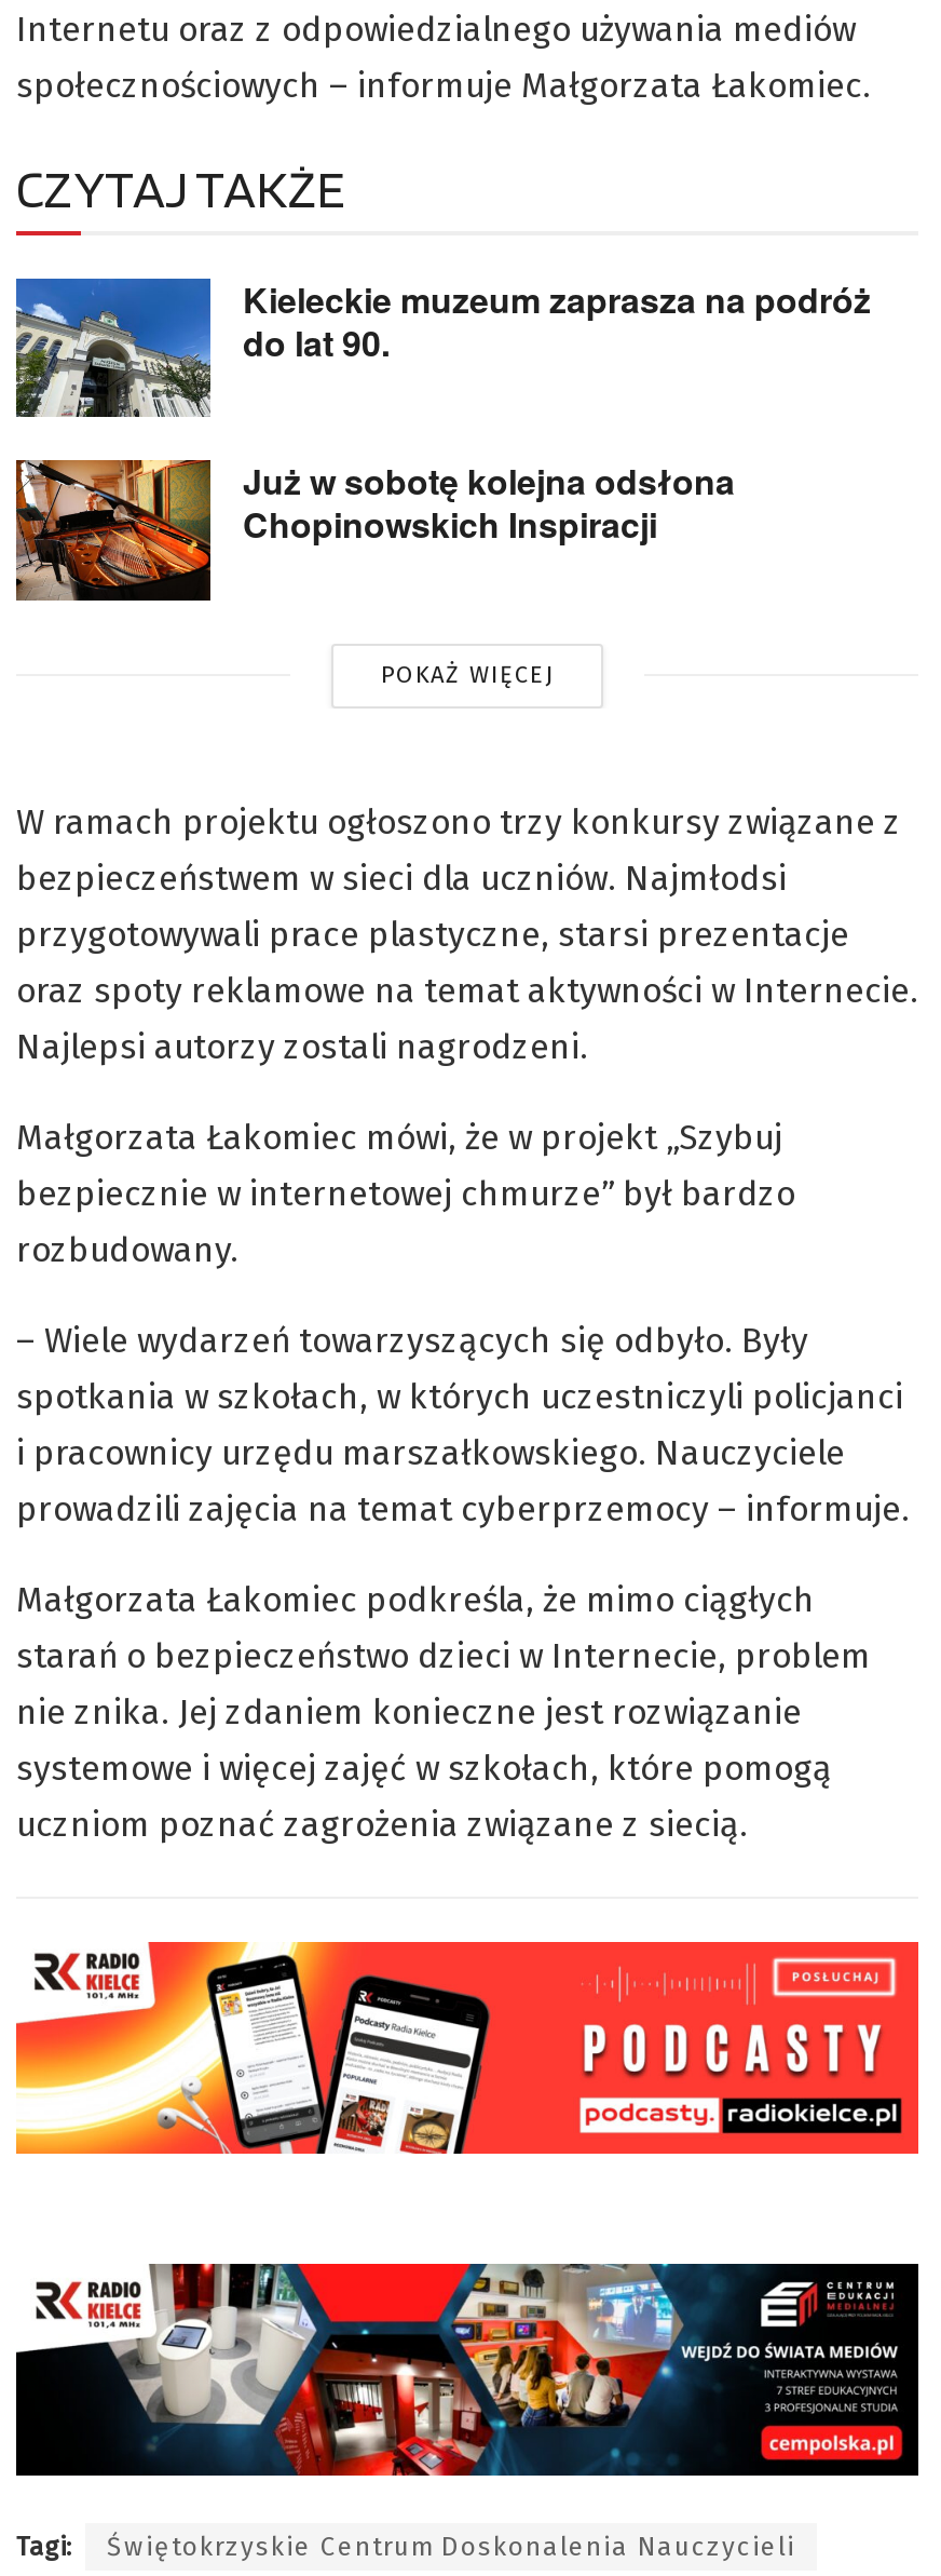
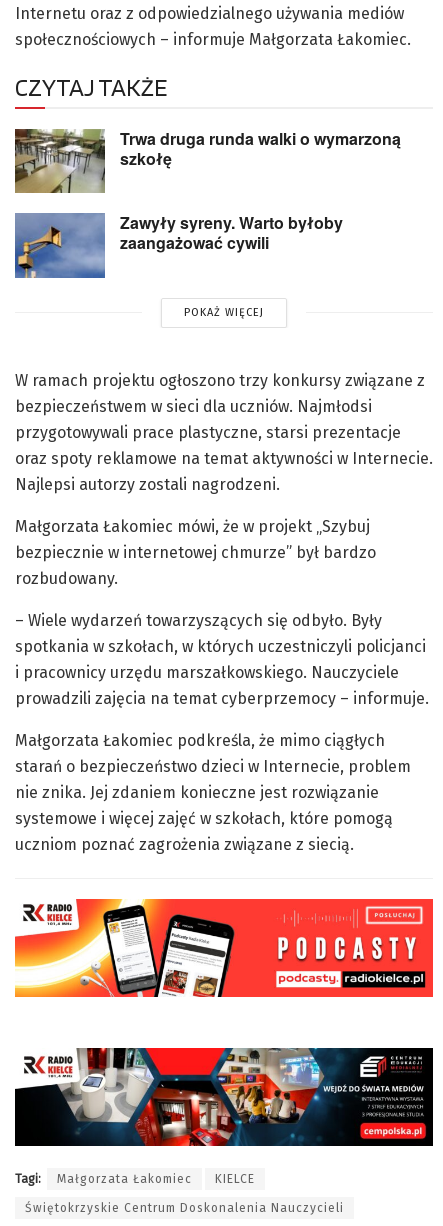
[14,274,871,419] [image] | Kieleckie muzeum zaprasza na podróż | do lat 90. -> [14,127,401,194] [image] | Trwa druga runda walki o wymarzoną | szkołę
[14,456,735,603] [image] | Już w sobotę kolejna odsłona | Chopinowskich Inspiracji -> [14,211,343,279] [image] | Zawyły syreny. Warto byłoby | zaangażować cywili
none -> [57,1172,255,1186] Małgorzata Łakomiec | KIELCE

